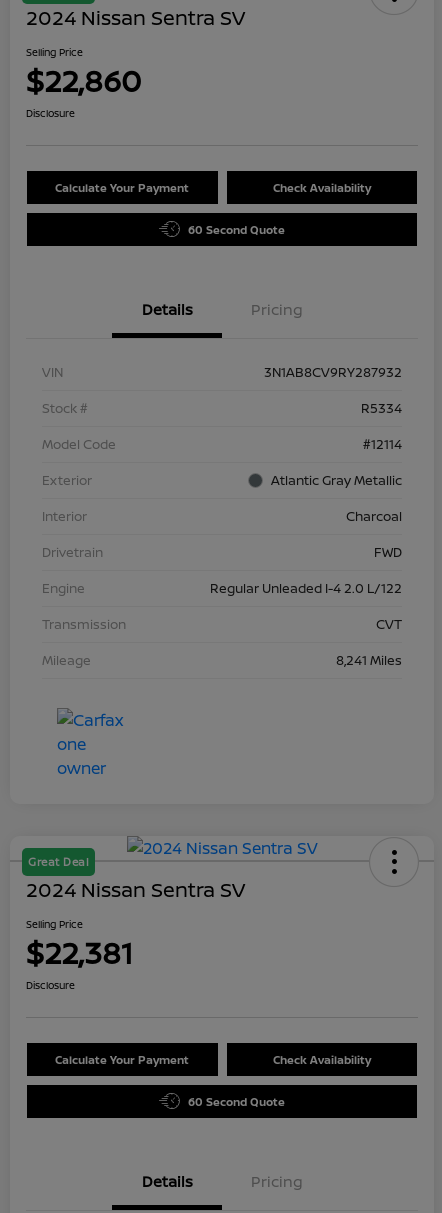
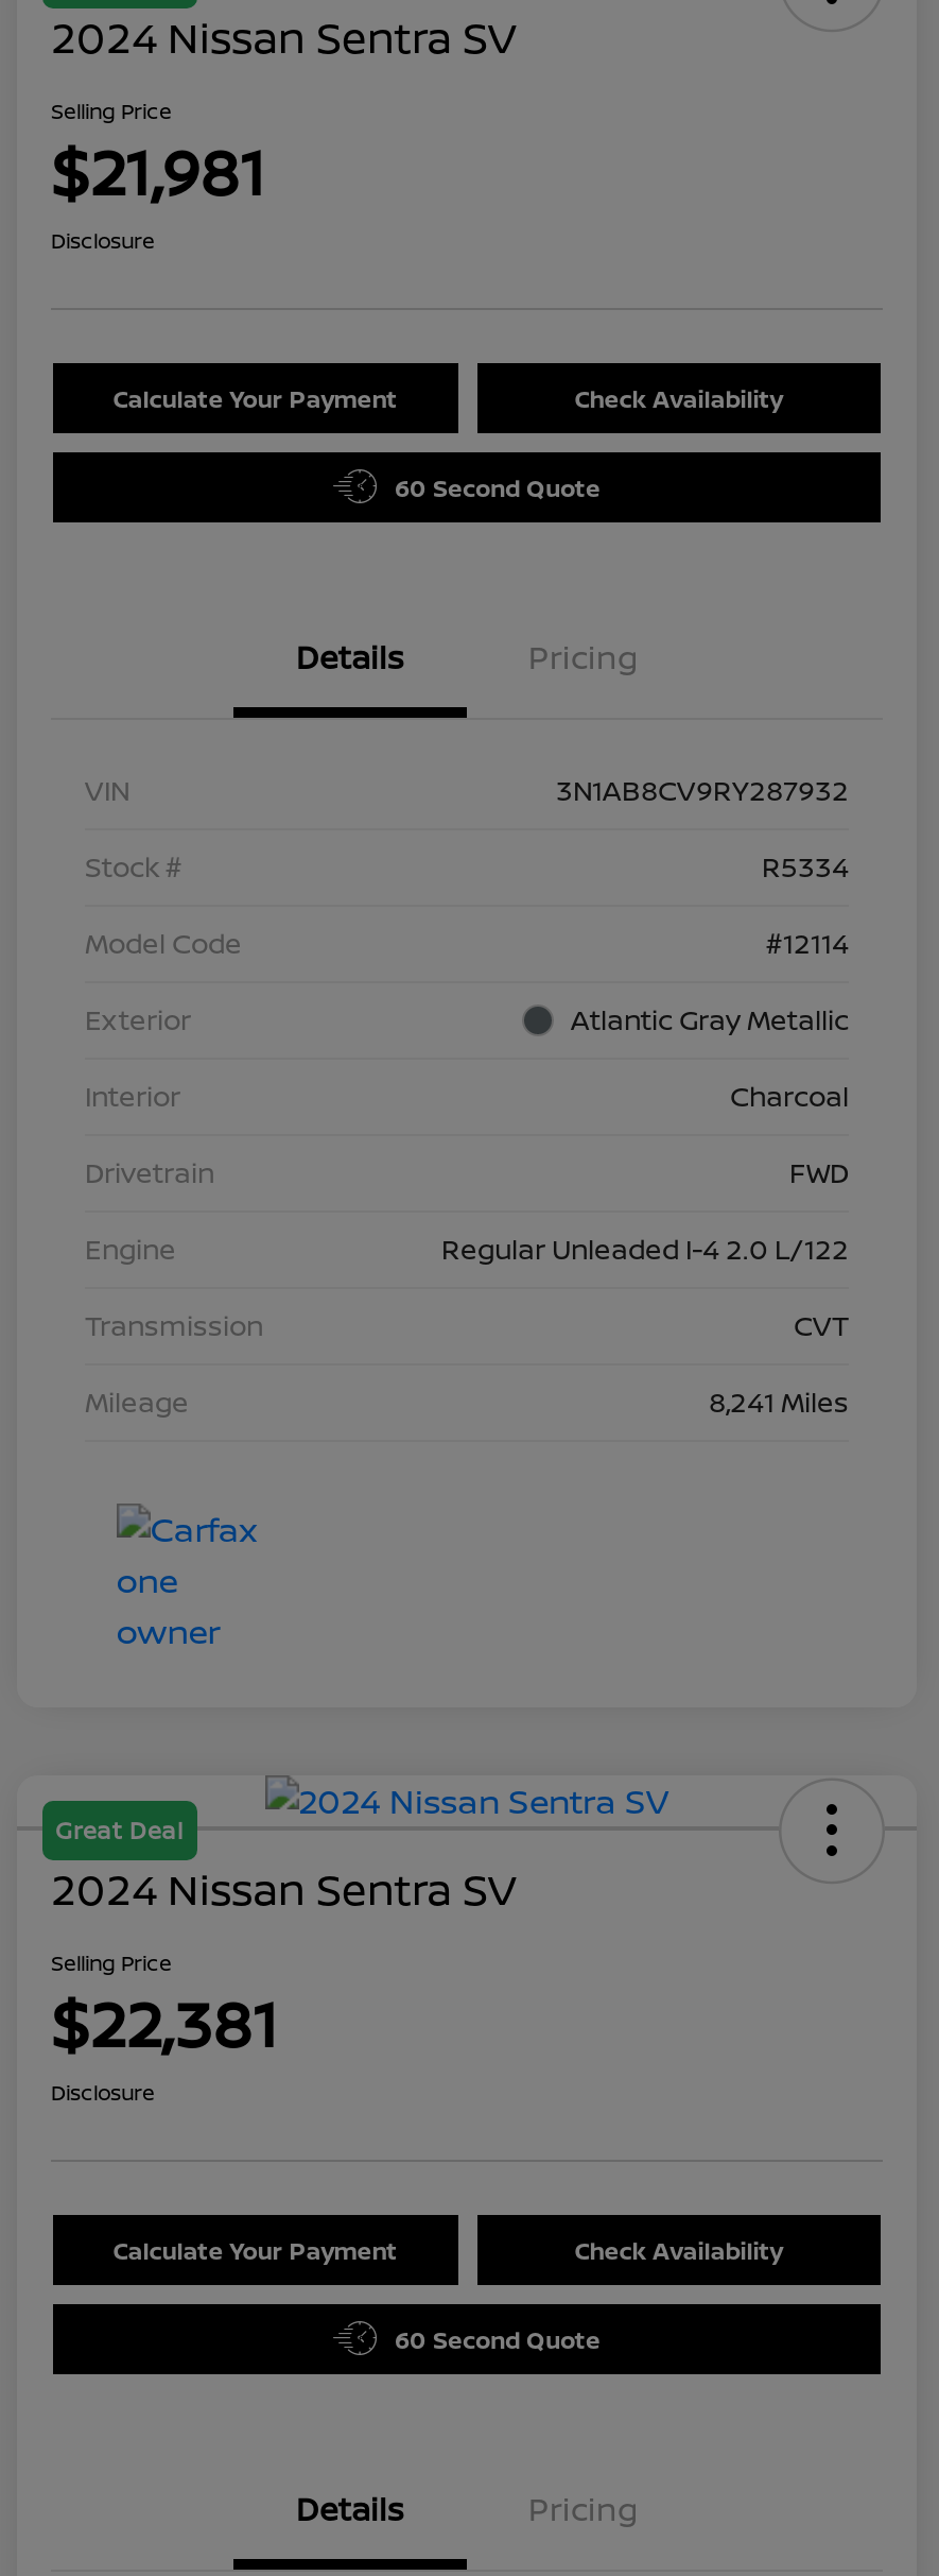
[26,60,141,101] $22,860 -> [51,127,265,214] $21,981

